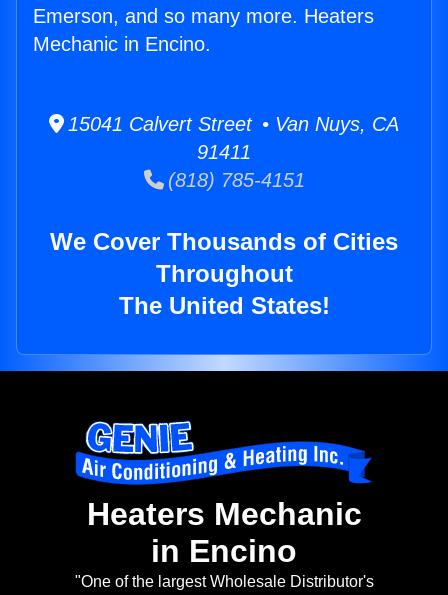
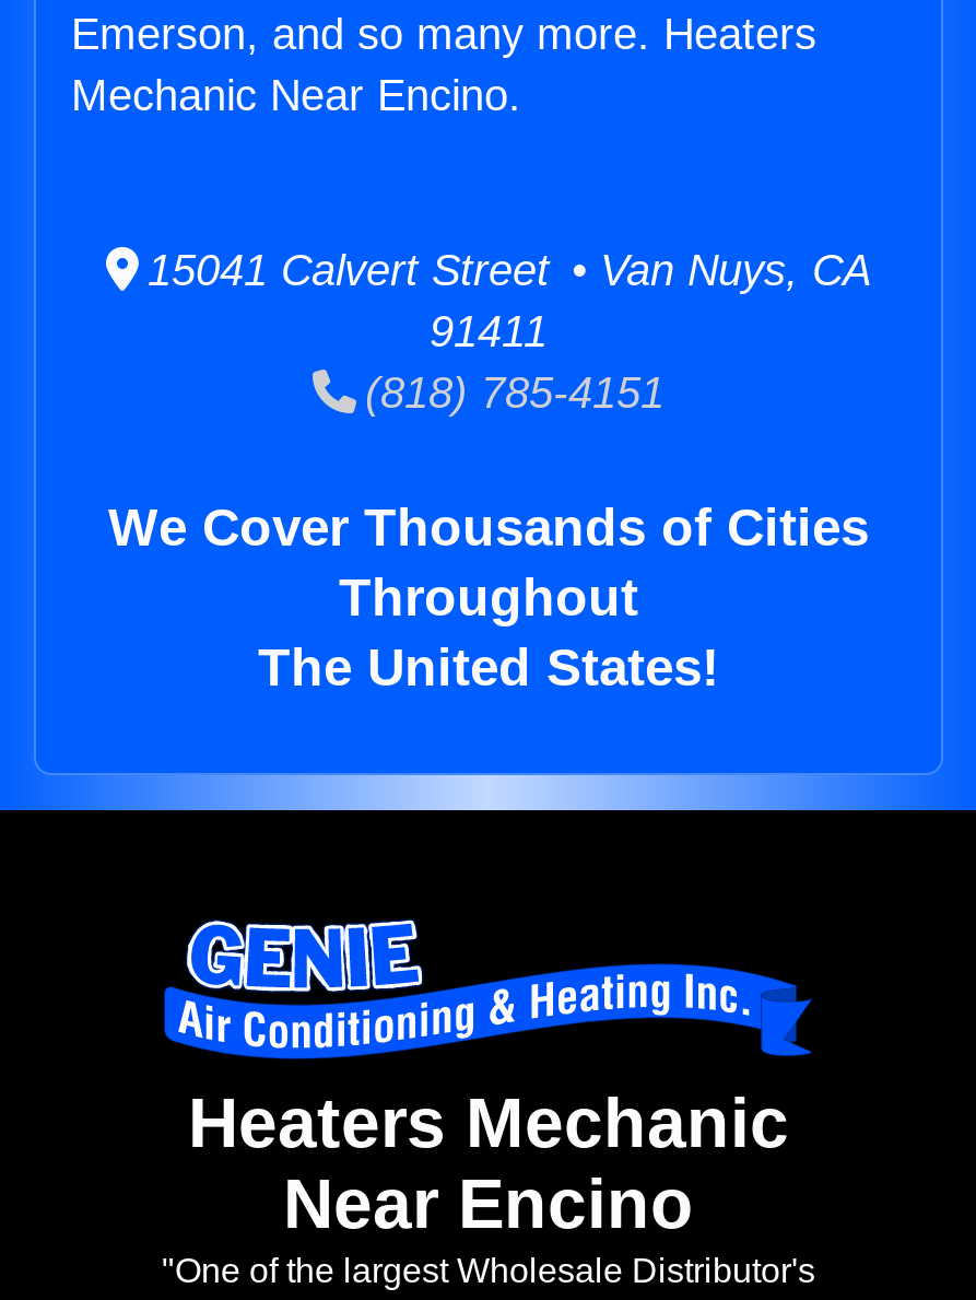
[33,33,211,55] Mechanic in Encino. -> [71,71,521,119] Mechanic Near Encino.
[151,533,297,569] in Encino -> [283,1165,694,1244] Near Encino

